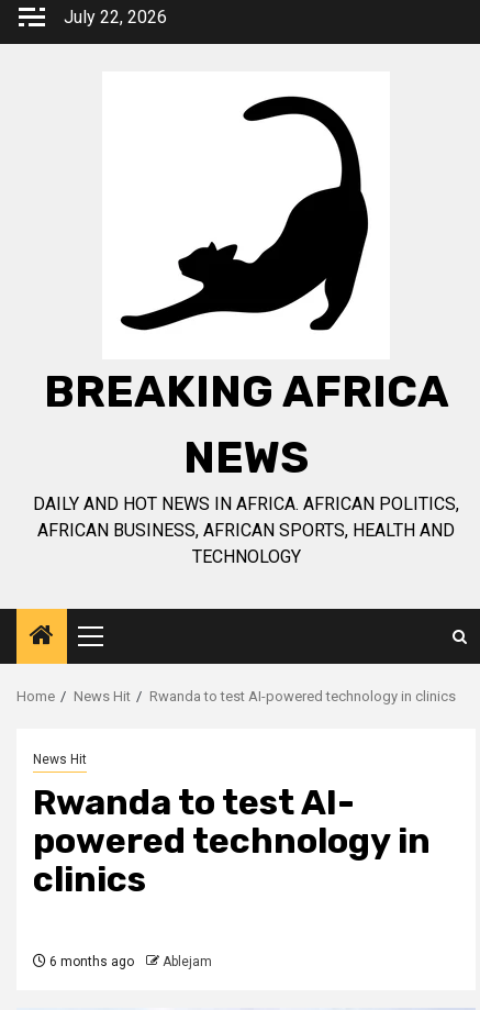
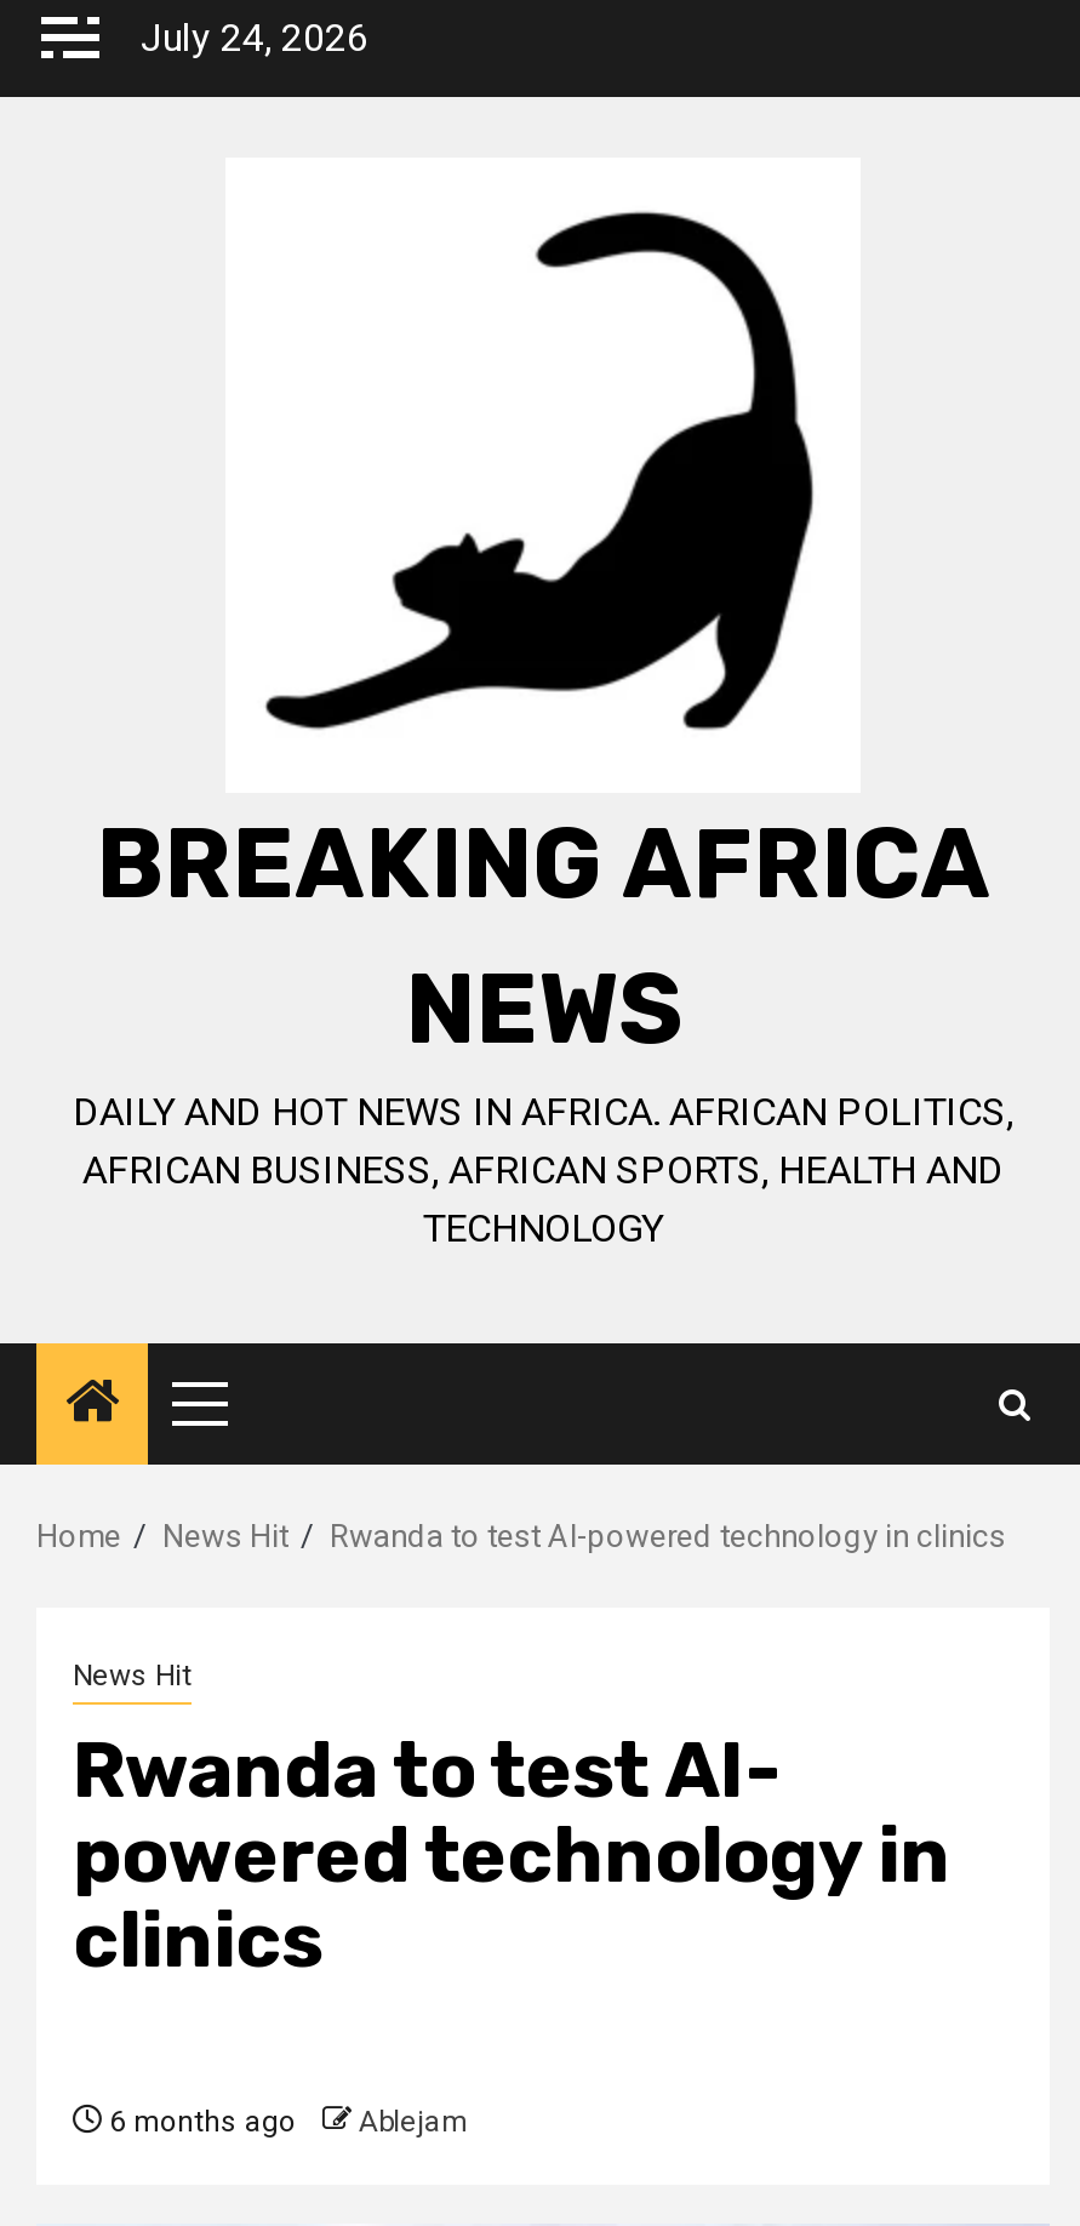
[64,7,167,27] July 22, 2026 -> [141,15,368,61] July 24, 2026

